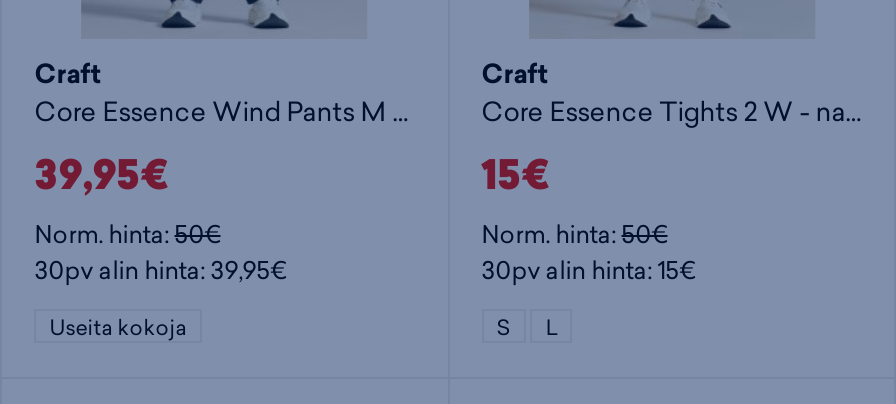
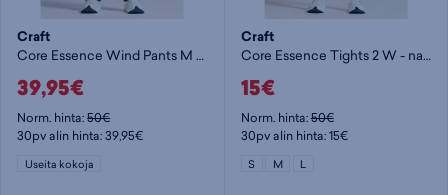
none -> [273,156,283,170] M

